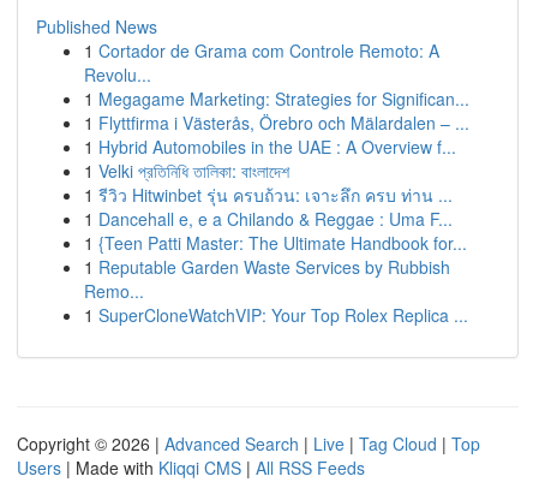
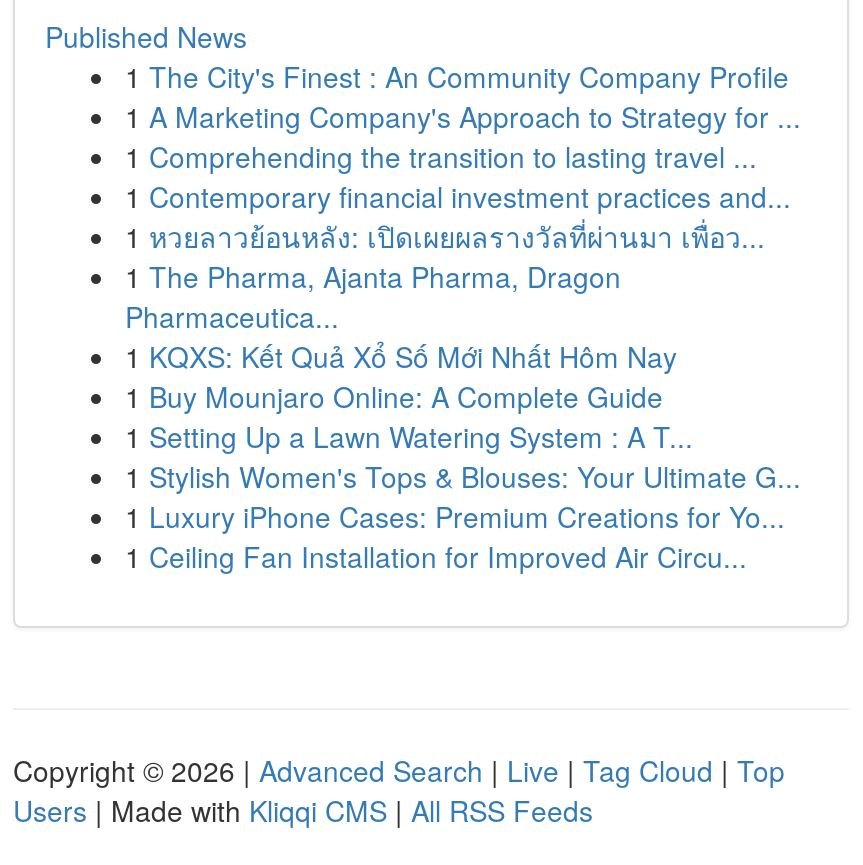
[84,38,469,327] 1 Cortador de Grama com Controle Remoto: A | Revolu... | 1 Megagame Marketing: Strategies for Significan... | 1 Flyttfirma i Västerås, Örebro och Mälardalen – ... | 1 Hybrid Automobiles in the UAE : A Overview f... | 1 Velki প্রতিনিধি তালিকা: বাংলাদেশ | 1 รีวิว Hitwinbet รุ่น ครบถ้วน: เจาะลึก ครบ ท่าน ... | 1 Dancehall e, e a Chilando & Reggae : Uma F... | 1 {Teen Patti Master: The Ultimate Handbook for... | 1 Reputable Garden Waste Services by Rubbish | Remo... | 1 SuperCloneWatchVIP: Your Top Rolex Replica ... -> [125,56,801,576] 1 The City's Finest : An Community Company Profile | 1 A Marketing Company's Approach to Strategy for ... | 1 Comprehending the transition to lasting travel ... | 1 Contemporary financial investment practices and... | 1 หวยลาวย้อนหลัง: เปิดเผยผลรางวัลที่ผ่านมา เพื่อว... | 1 The Pharma, Ajanta Pharma, Dragon | Pharmaceutica... | 1 KQXS: Kết Quả Xổ Số Mới Nhất Hôm Nay | 1 Buy Mounjaro Online: A Complete Guide | 1 Setting Up a Lawn Watering System : A T... | 1 Stylish Women's Tops & Blouses: Your Ultimate G... | 1 Luxury iPhone Cases: Premium Creations for Yo... | 1 Ceiling Fan Installation for Improved Air Circu...

